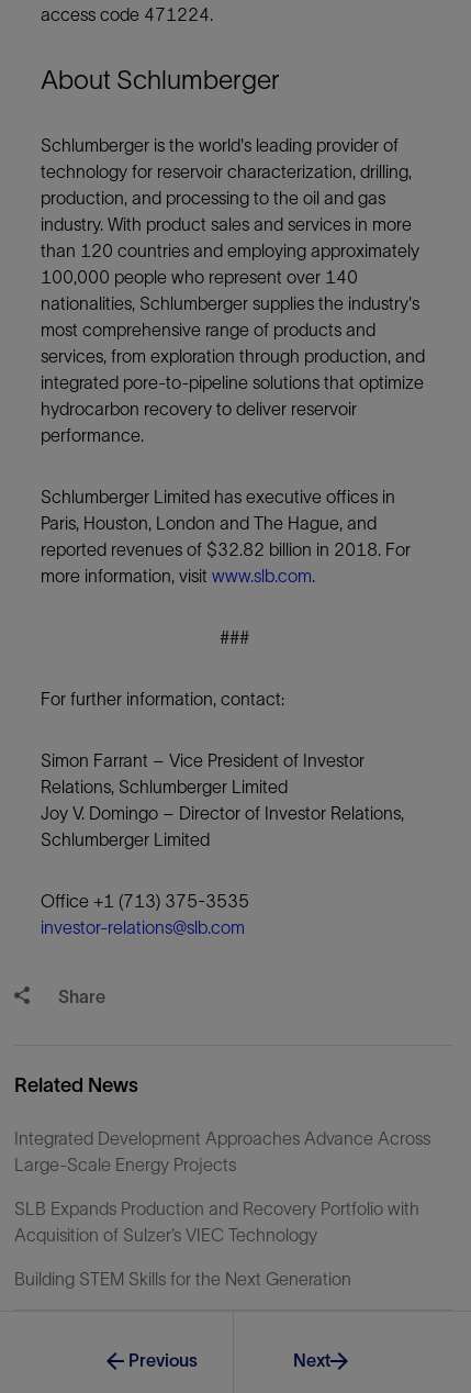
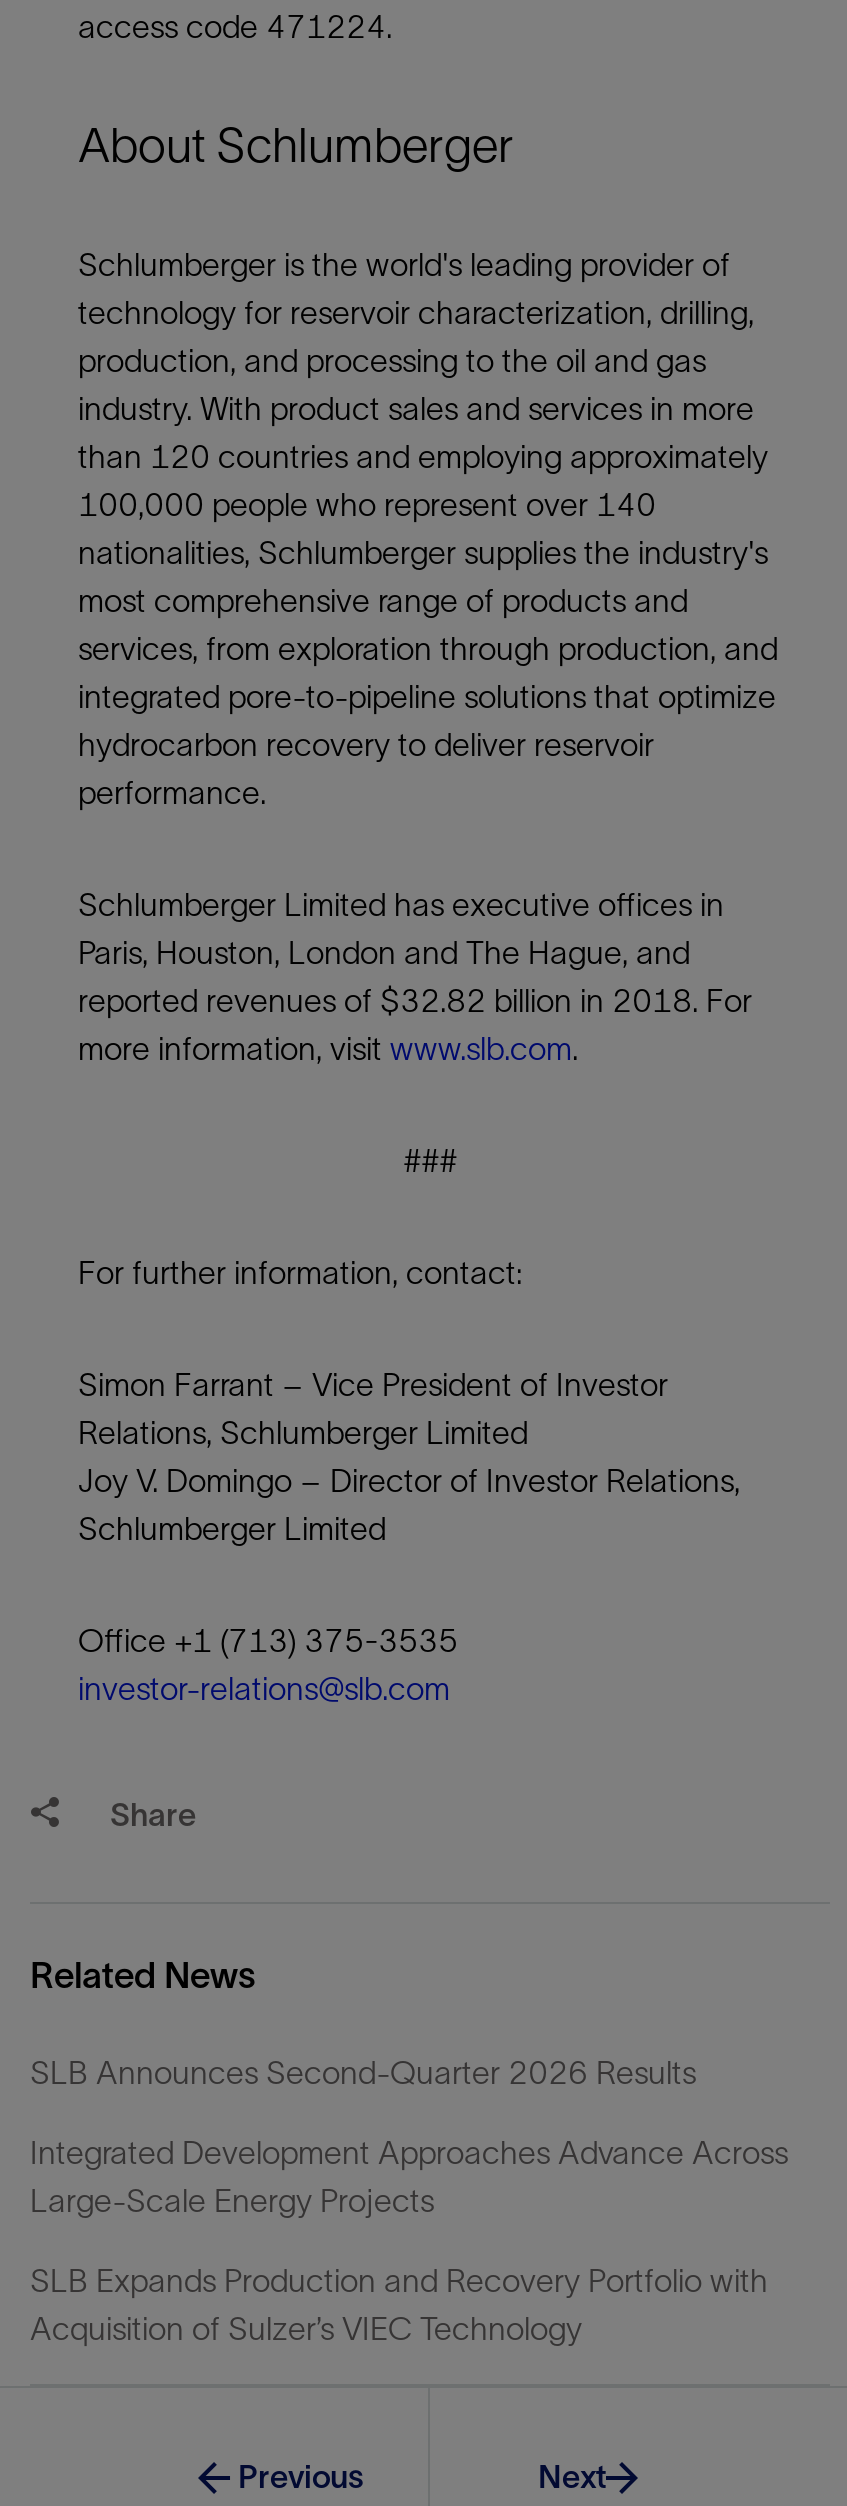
none -> [30,2053,696,2089] SLB Announces Second-Quarter 2026 Results
moved [14,1128,430,1244] -> [30,2133,788,2345]: Integrated Development Approaches Advance Across | Large-Scale Energy Projects | SLB Expands Production and Recovery Portfolio with | Acquisition of Sulzer’s VIEC Technology
[14,1269,351,1288] Building STEM Skills for the Next Generation -> none

